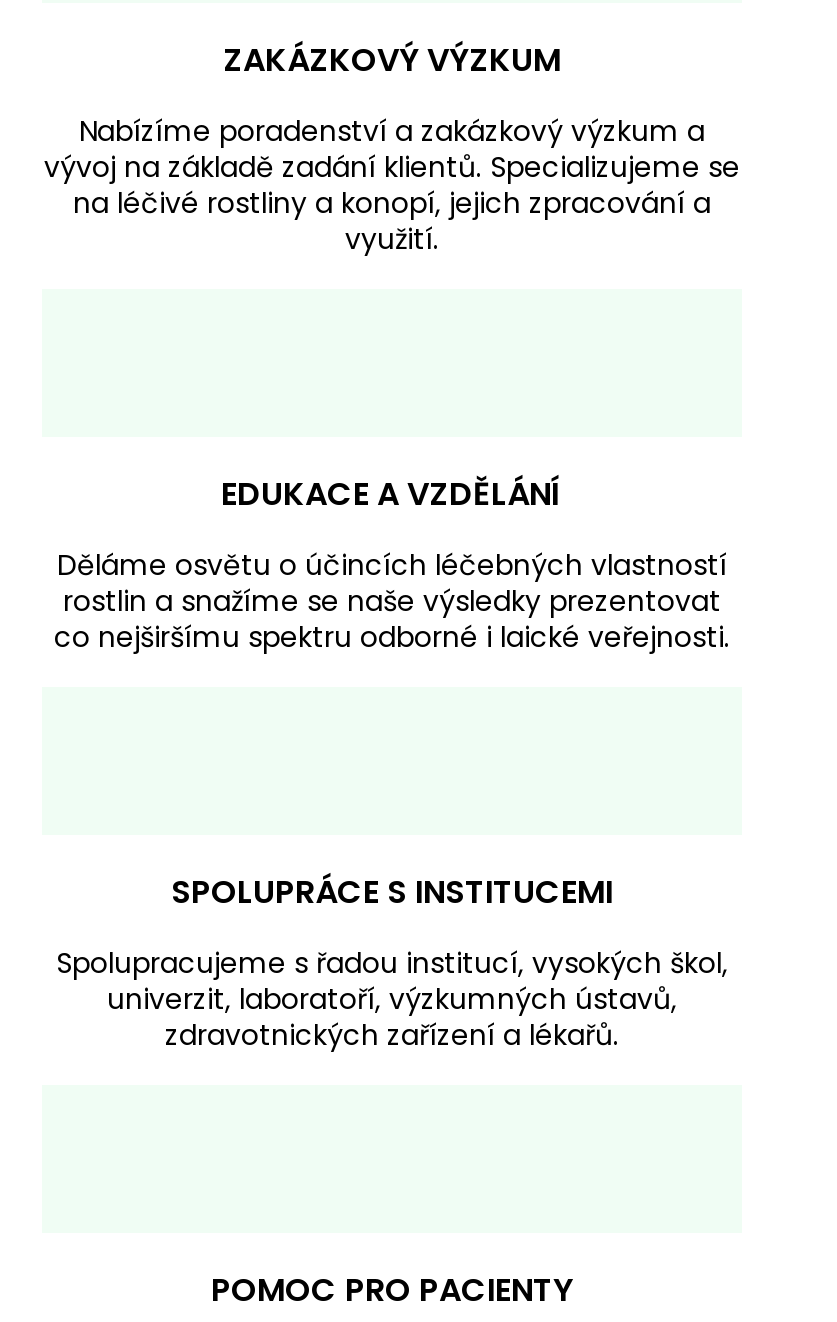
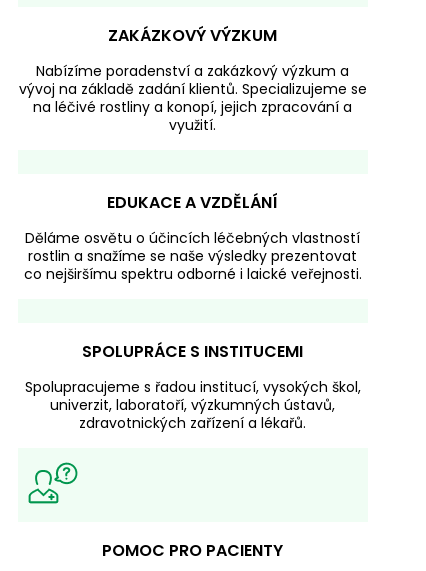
none -> [27,461,79,505] [image]

